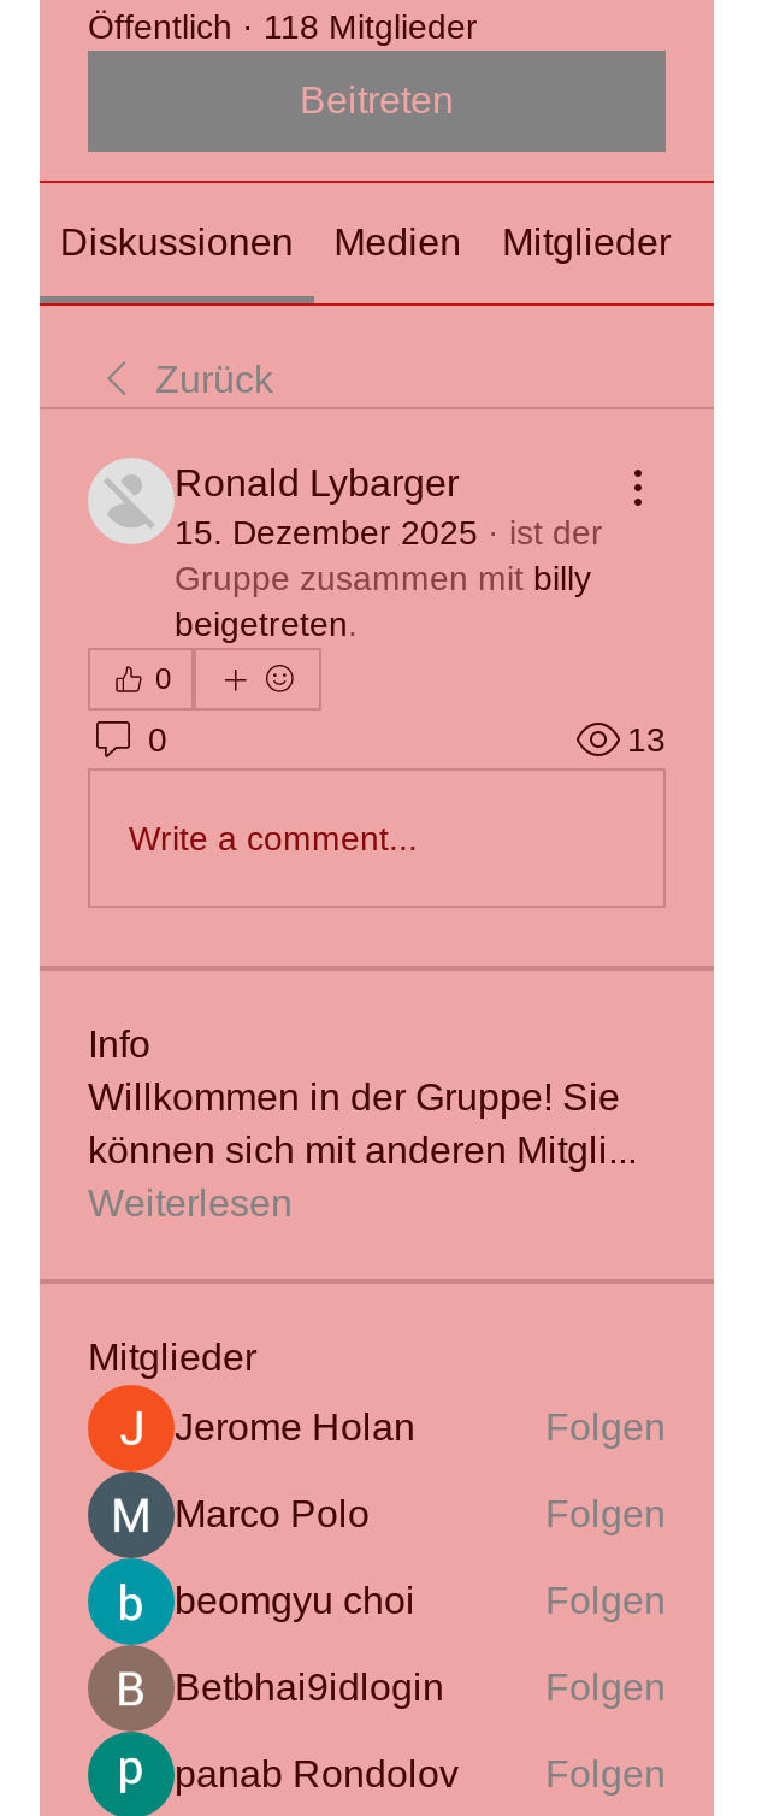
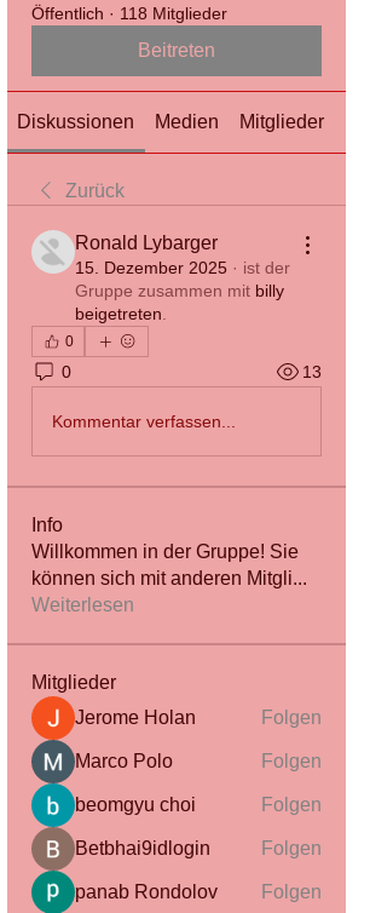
[129,818,418,856] Write a comment... -> [52,411,236,430] Kommentar verfassen...

